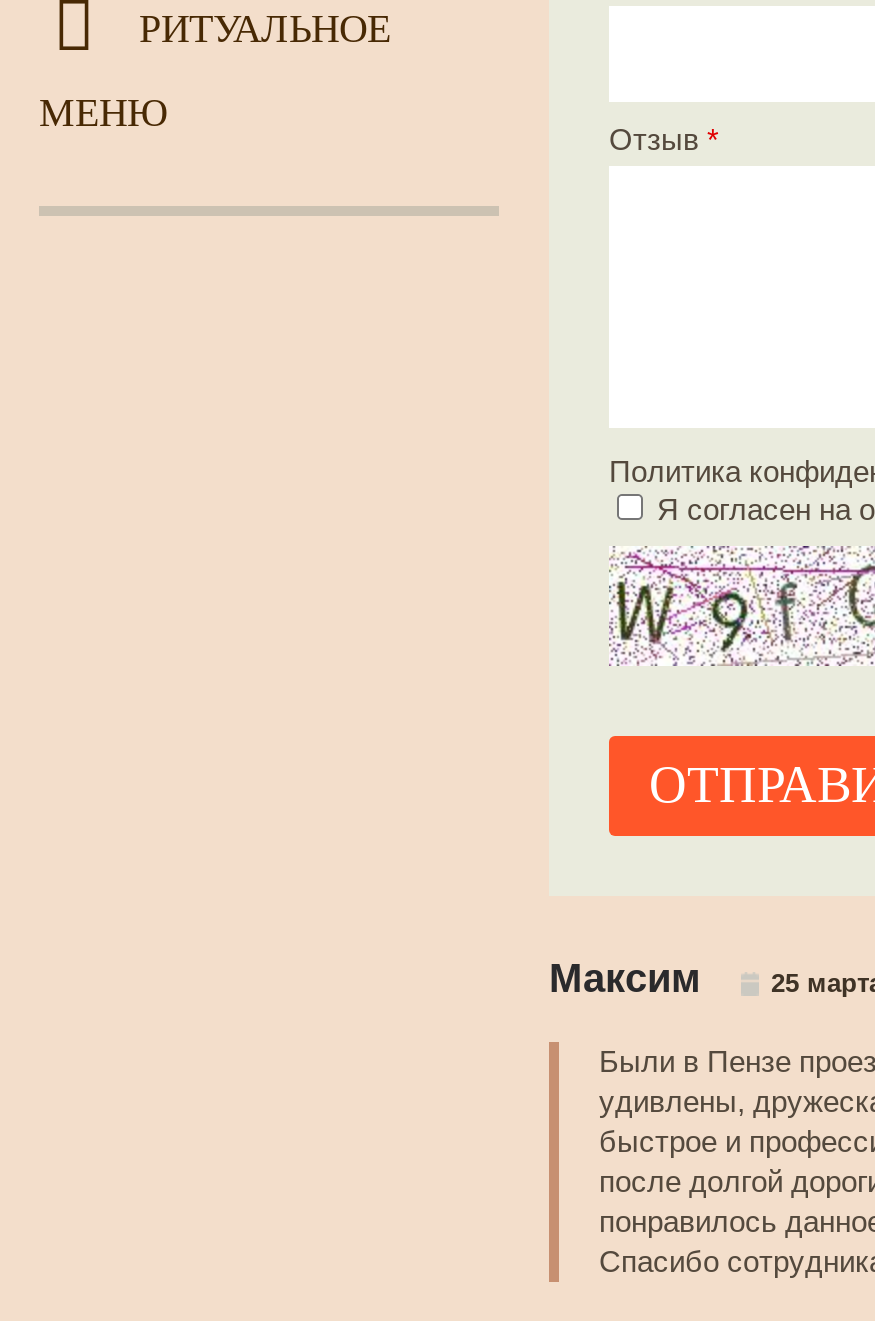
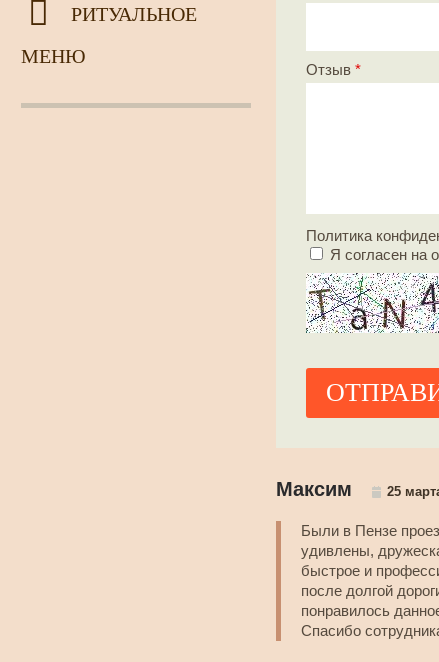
[609,546,869,666] [image] -> [305,273,436,333] [image]

